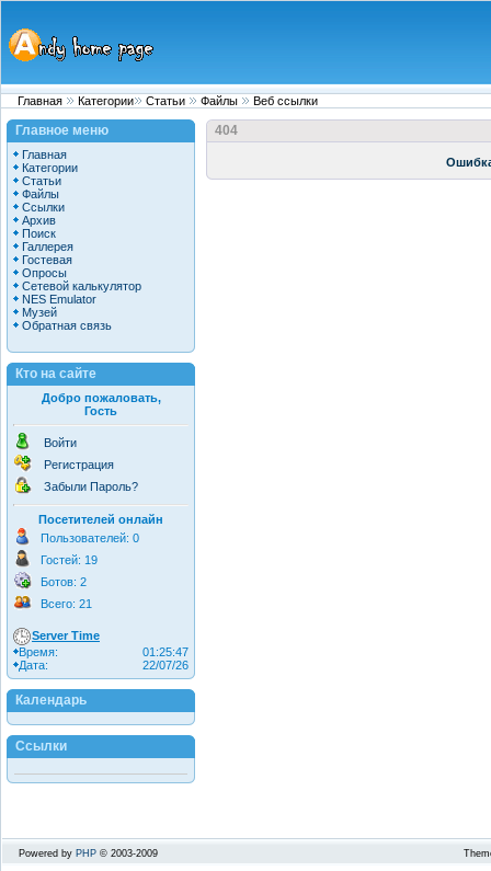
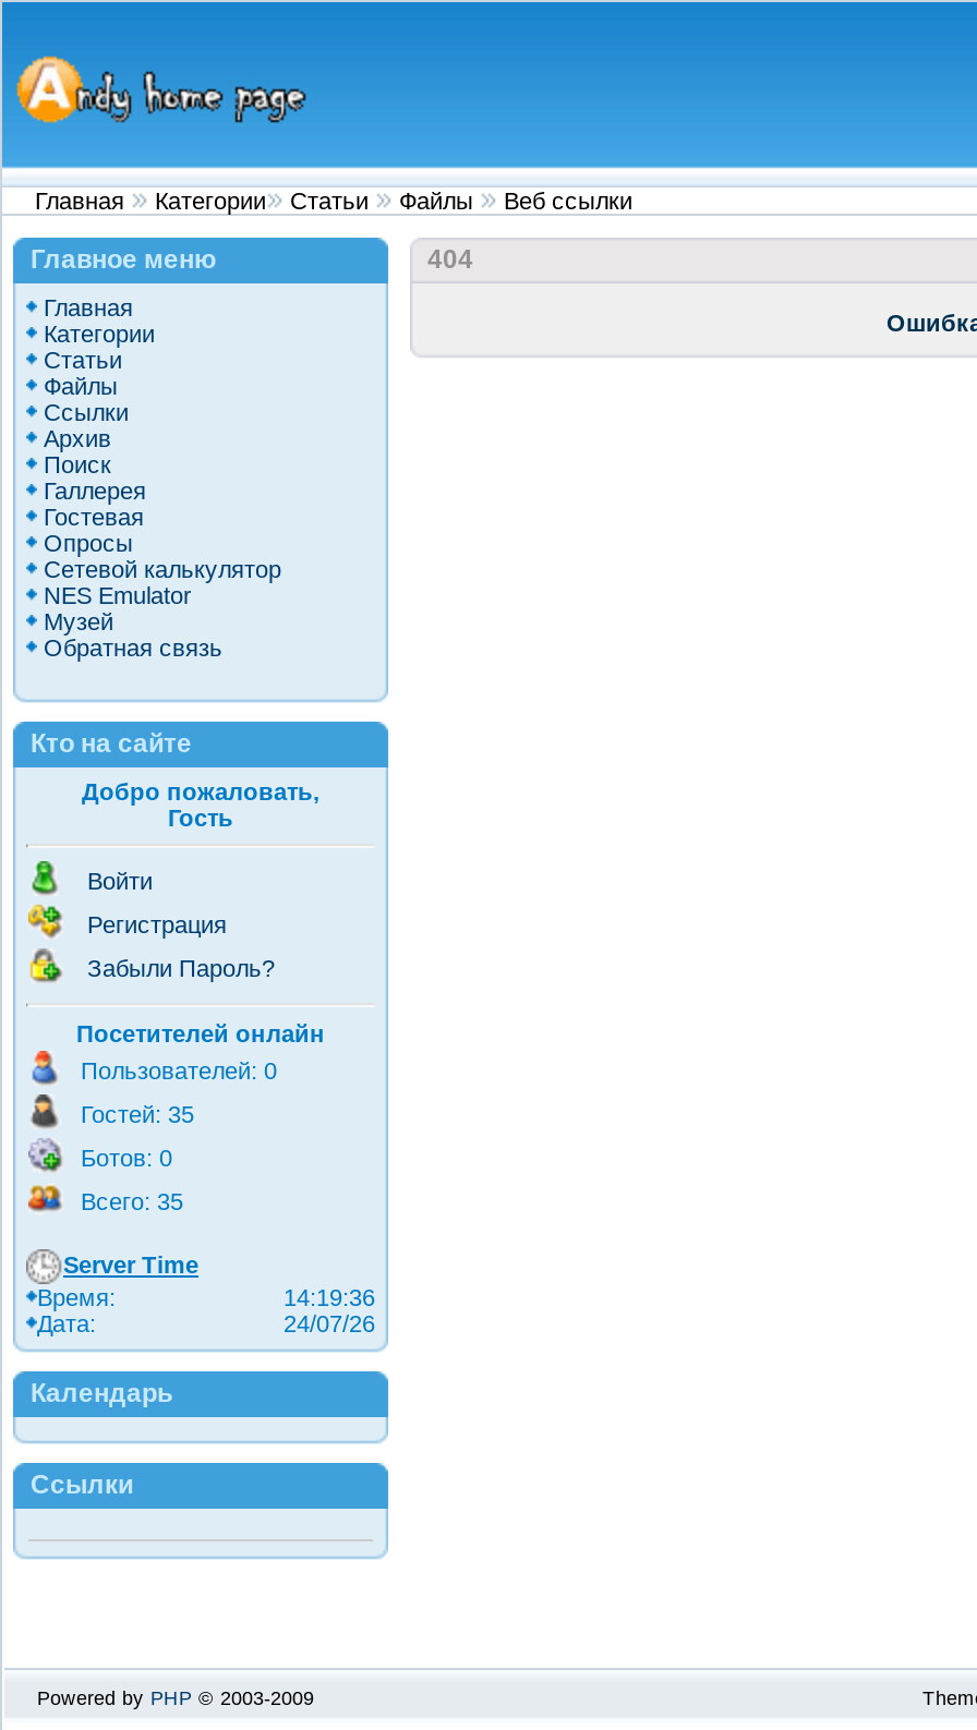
[41,553,98,566] Гостей: 19 -> [81,1101,194,1127] Гостей: 35
[41,575,87,588] Ботов: 2 -> [81,1145,172,1171] Ботов: 0
[41,597,92,610] Всего: 21 -> [81,1188,183,1214] Всего: 35
[142,645,189,658] 01:25:47 -> [284,1284,375,1310] 14:19:36
[142,658,189,672] 22/07/26 -> [284,1310,375,1336] 24/07/26

